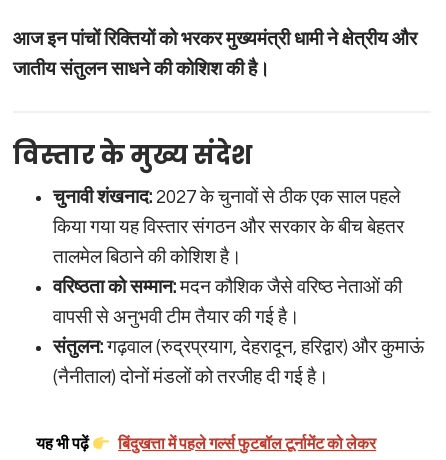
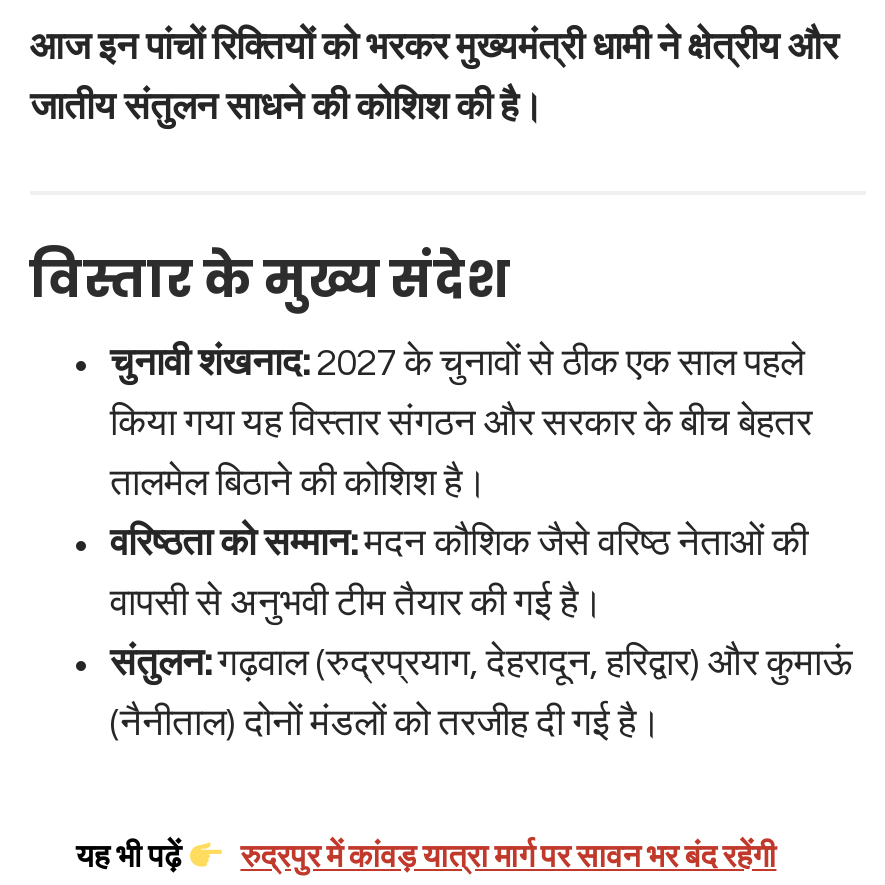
[118,436,376,452] बिंदुखत्ता में पहले गर्ल्स फुटबॉल टूर्नामेंट को लेकर -> [240,841,776,873] रुद्रपुर में कांवड़ यात्रा मार्ग पर सावन भर बंद रहेंगी

